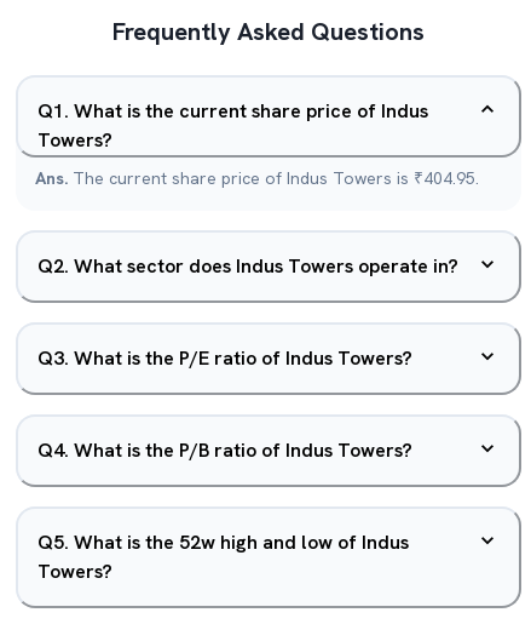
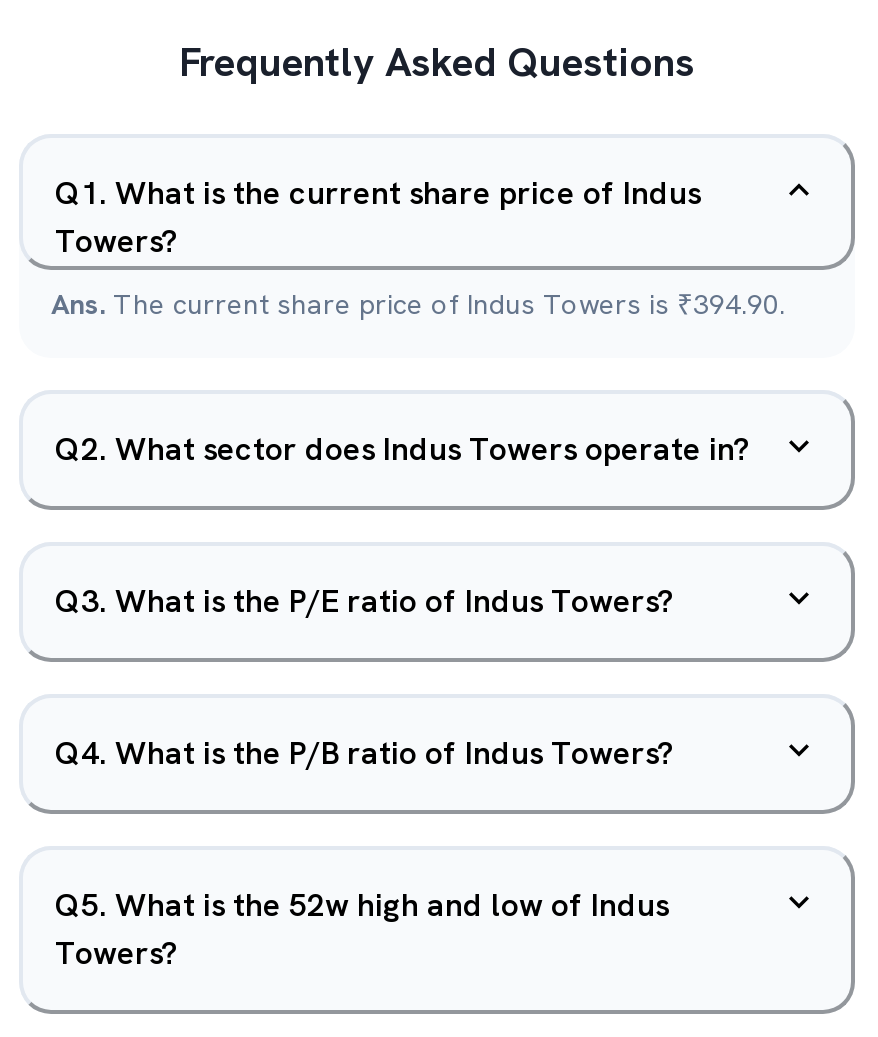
[35,167,479,189] Ans. The current share price of Indus Towers is ₹404.95. -> [51,286,785,322] Ans. The current share price of Indus Towers is ₹394.90.

